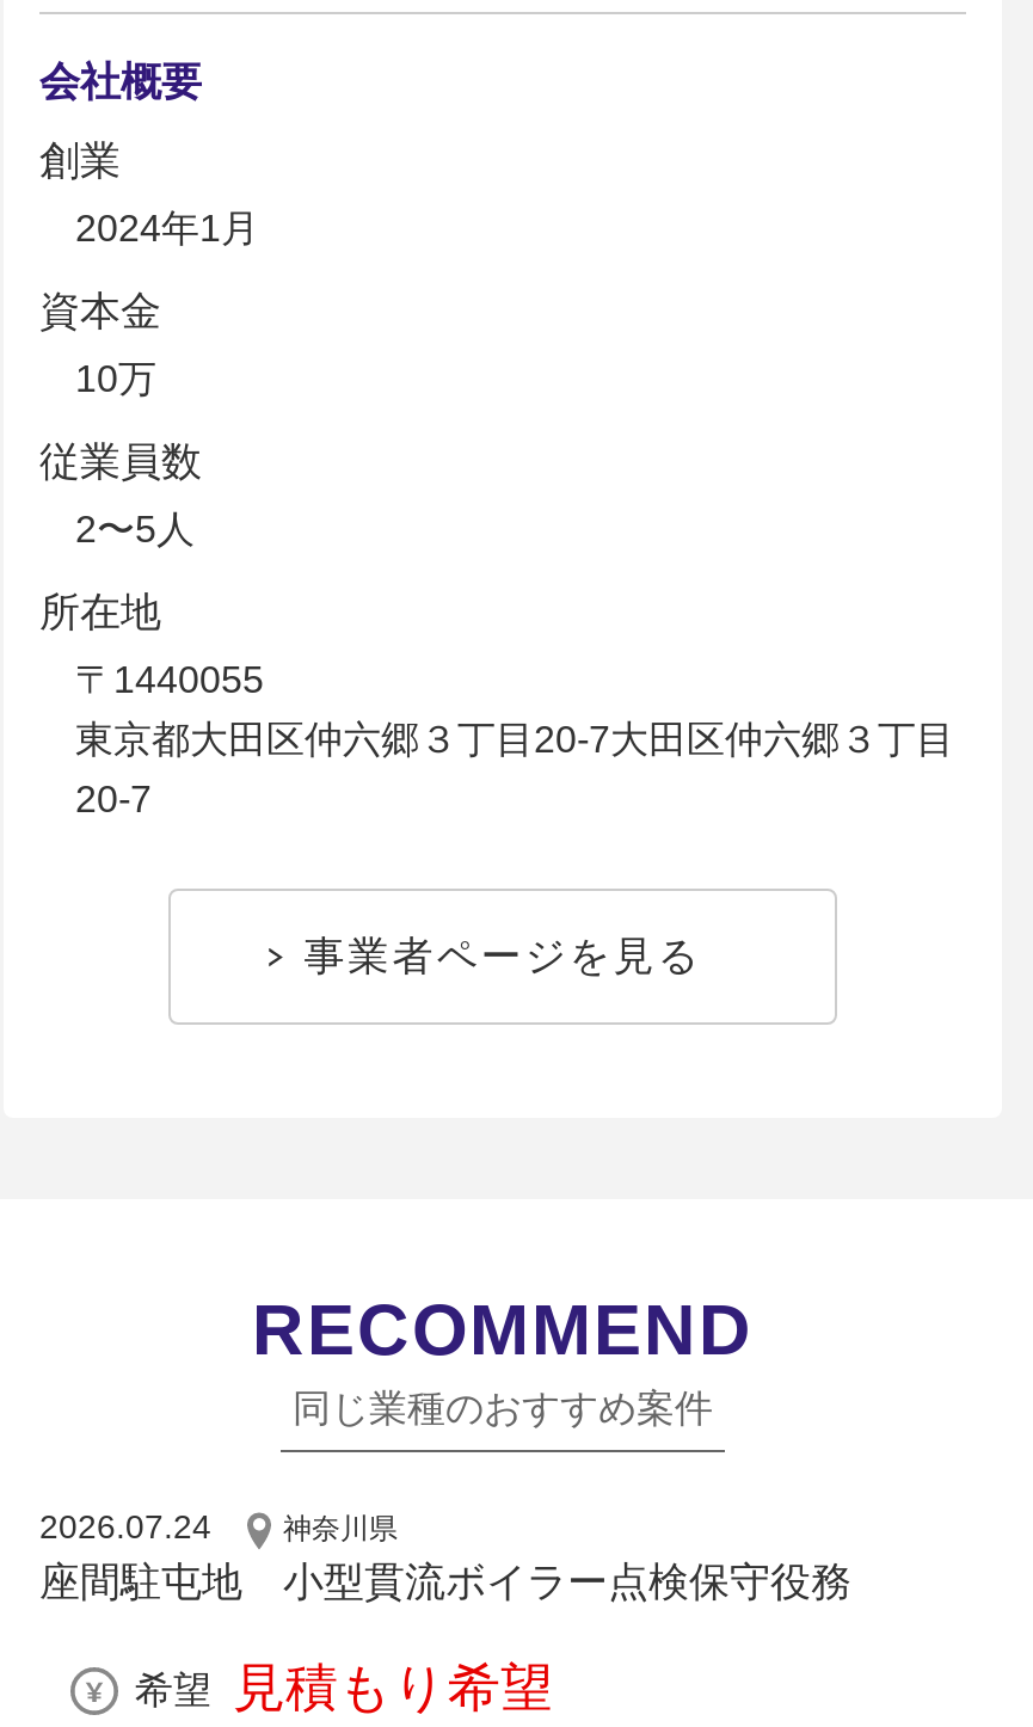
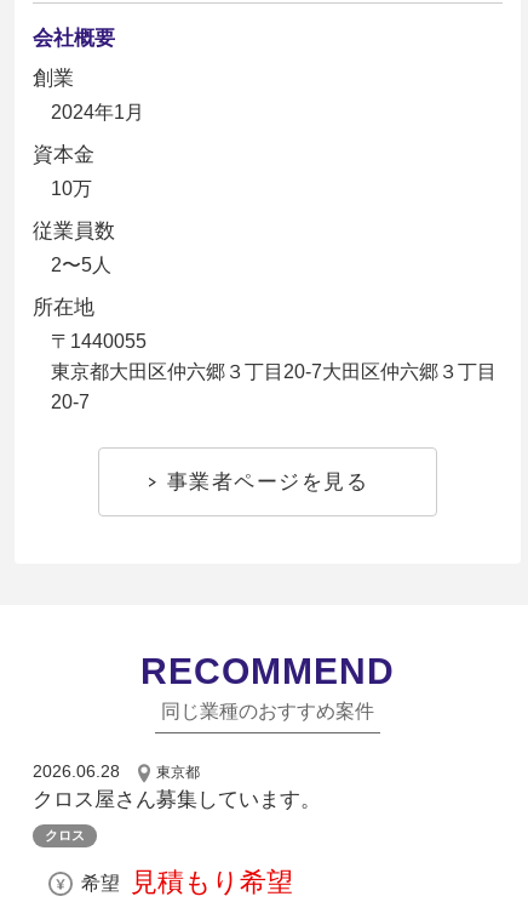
[39,1508,851,1606] 2026.07.24 | 神奈川県 | 座間駐屯地 小型貫流ボイラー点検保守役務 -> [33,762,321,843] 2026.06.28 | 東京都 | クロス屋さん募集しています。 | クロス

